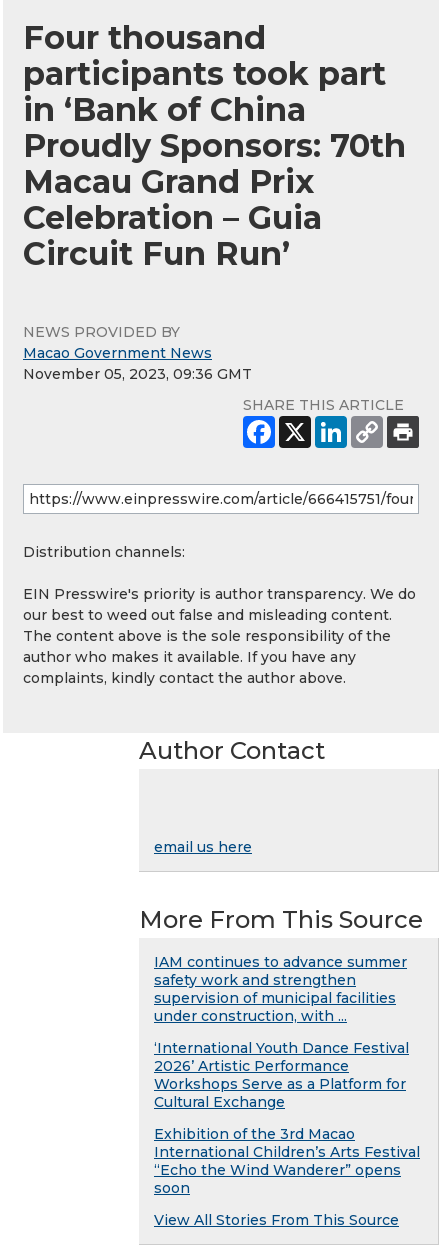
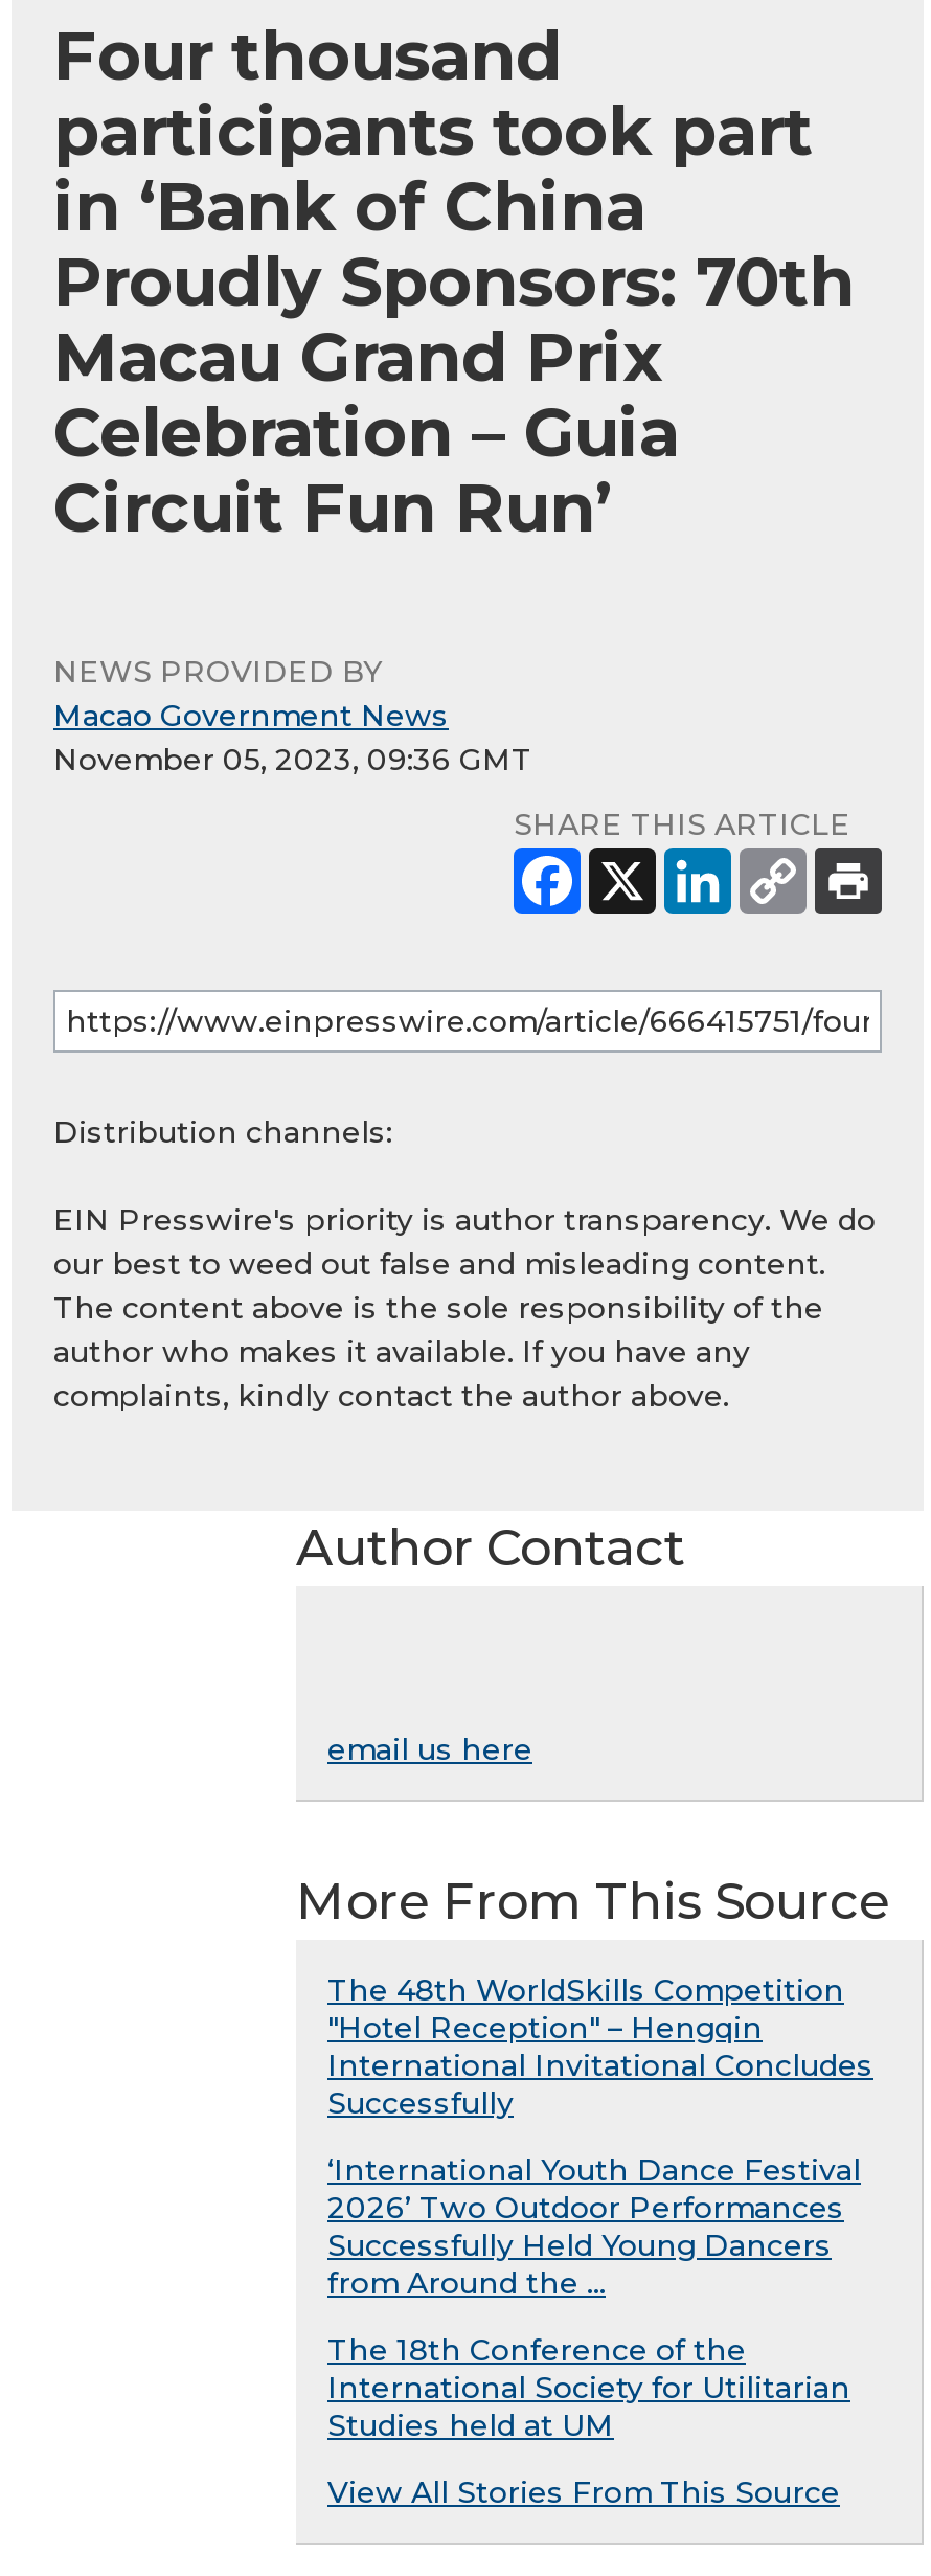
[154,953,407,1025] IAM continues to advance summer | safety work and strengthen | supervision of municipal facilities | under construction, with ... -> [327,1971,873,2122] The 48th WorldSkills Competition | "Hotel Reception" – Hengqin | International Invitational Concludes | Successfully
[154,1057,406,1111] 2026’ Artistic Performance | Workshops Serve as a Platform for | Cultural Exchange -> [327,2189,844,2302] 2026’ Two Outdoor Performances | Successfully Held Young Dancers | from Around the ...
[154,1125,420,1197] Exhibition of the 3rd Macao | International Children’s Arts Festival | “Echo the Wind Wanderer” opens | soon -> [327,2331,850,2444] The 18th Conference of the | International Society for Utilitarian | Studies held at UM

